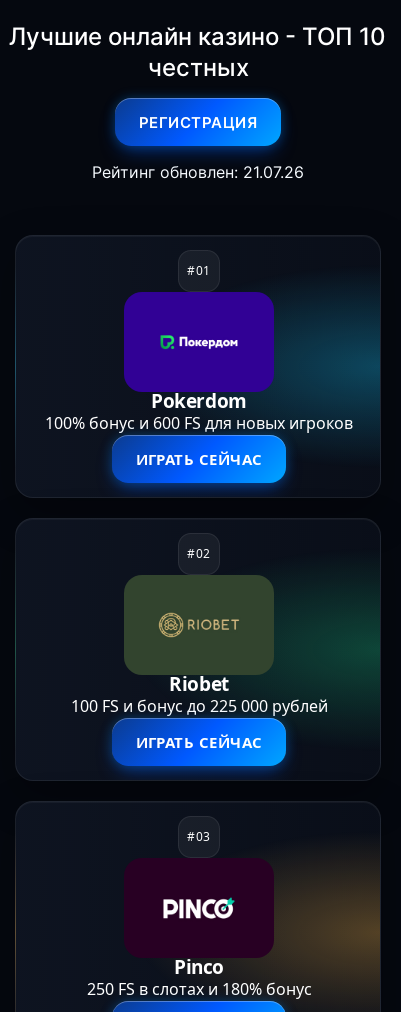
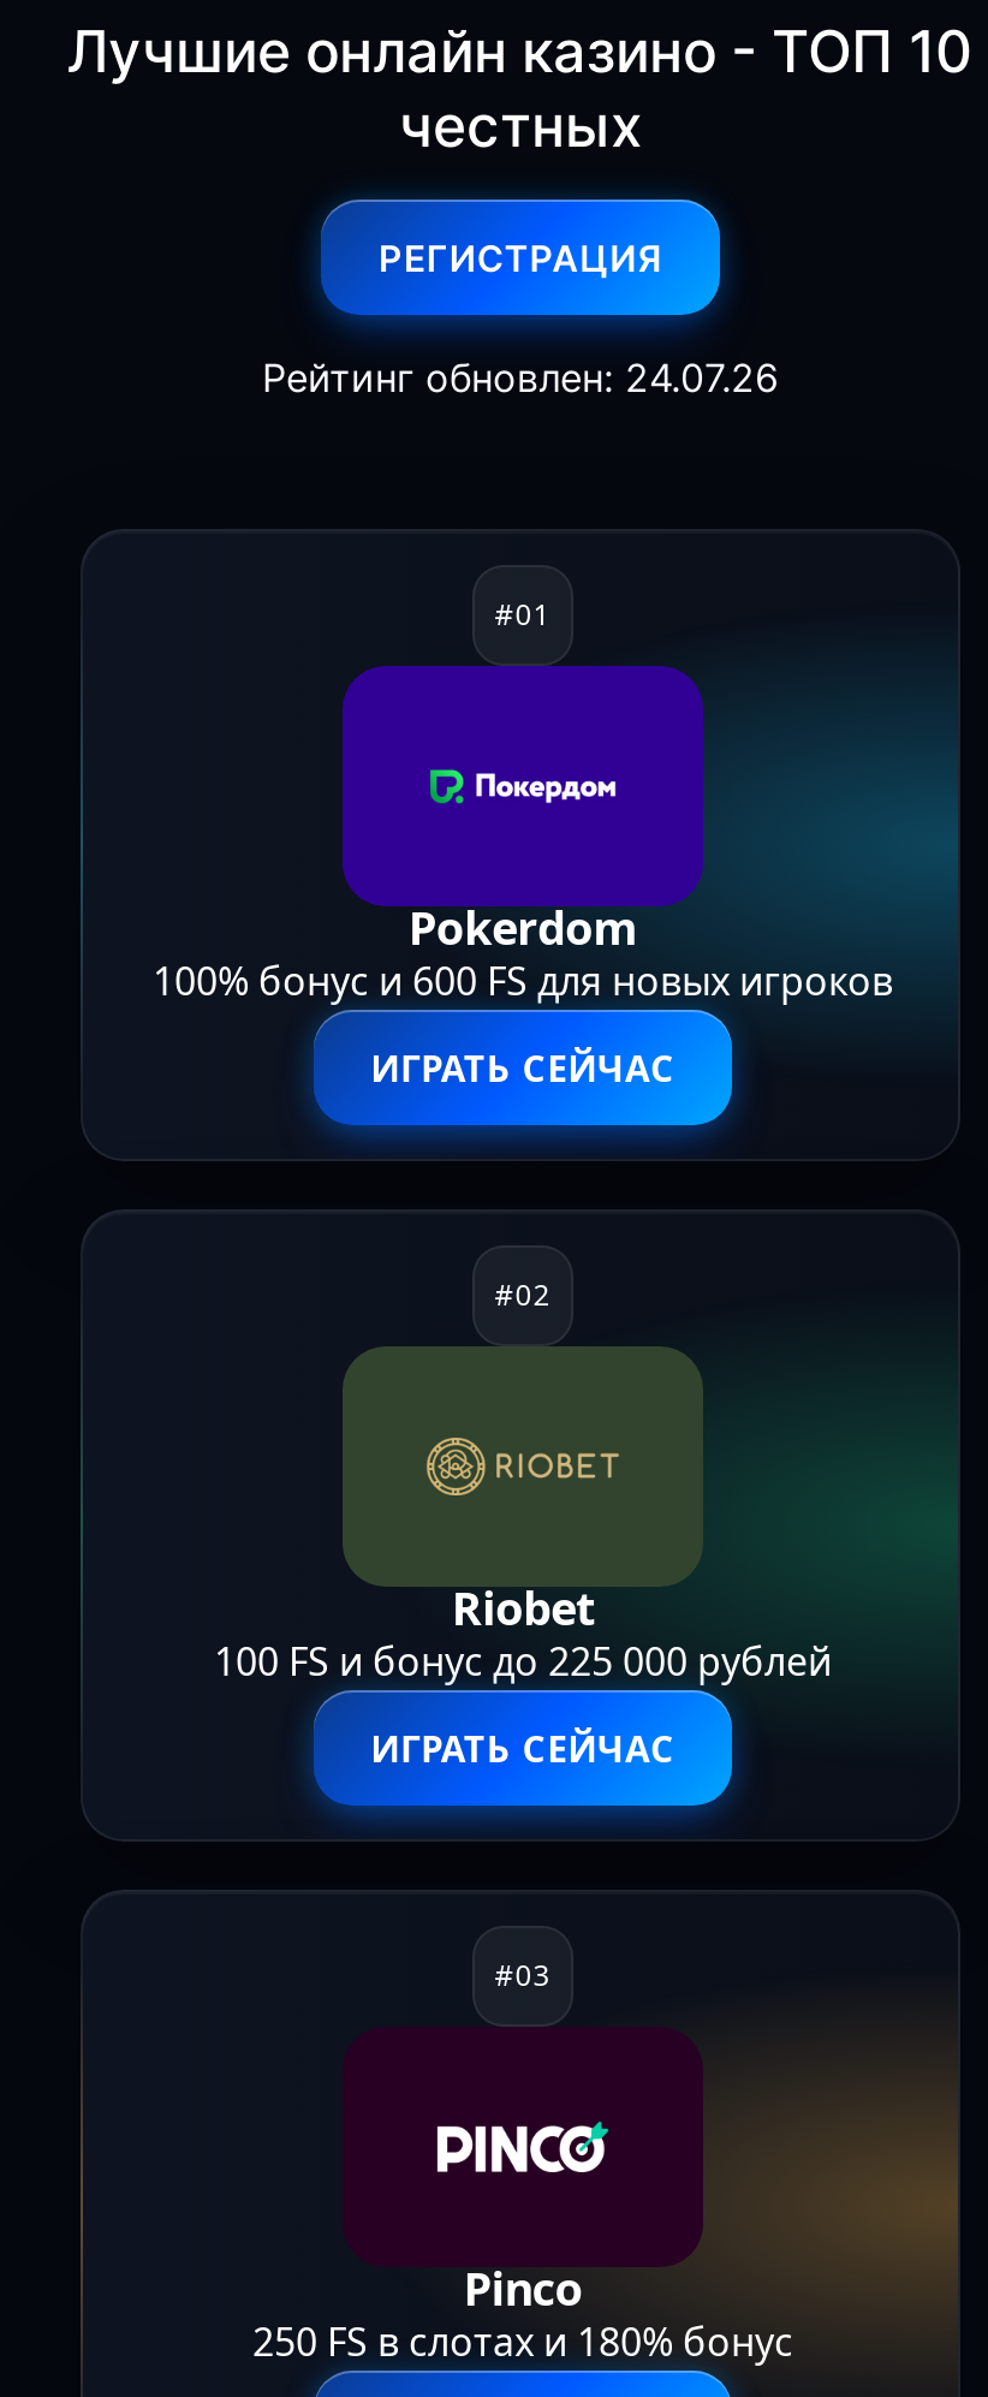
[92,162,304,182] Рейтинг обновлен: 21.07.26 -> [262,353,779,402] Рейтинг обновлен: 24.07.26

